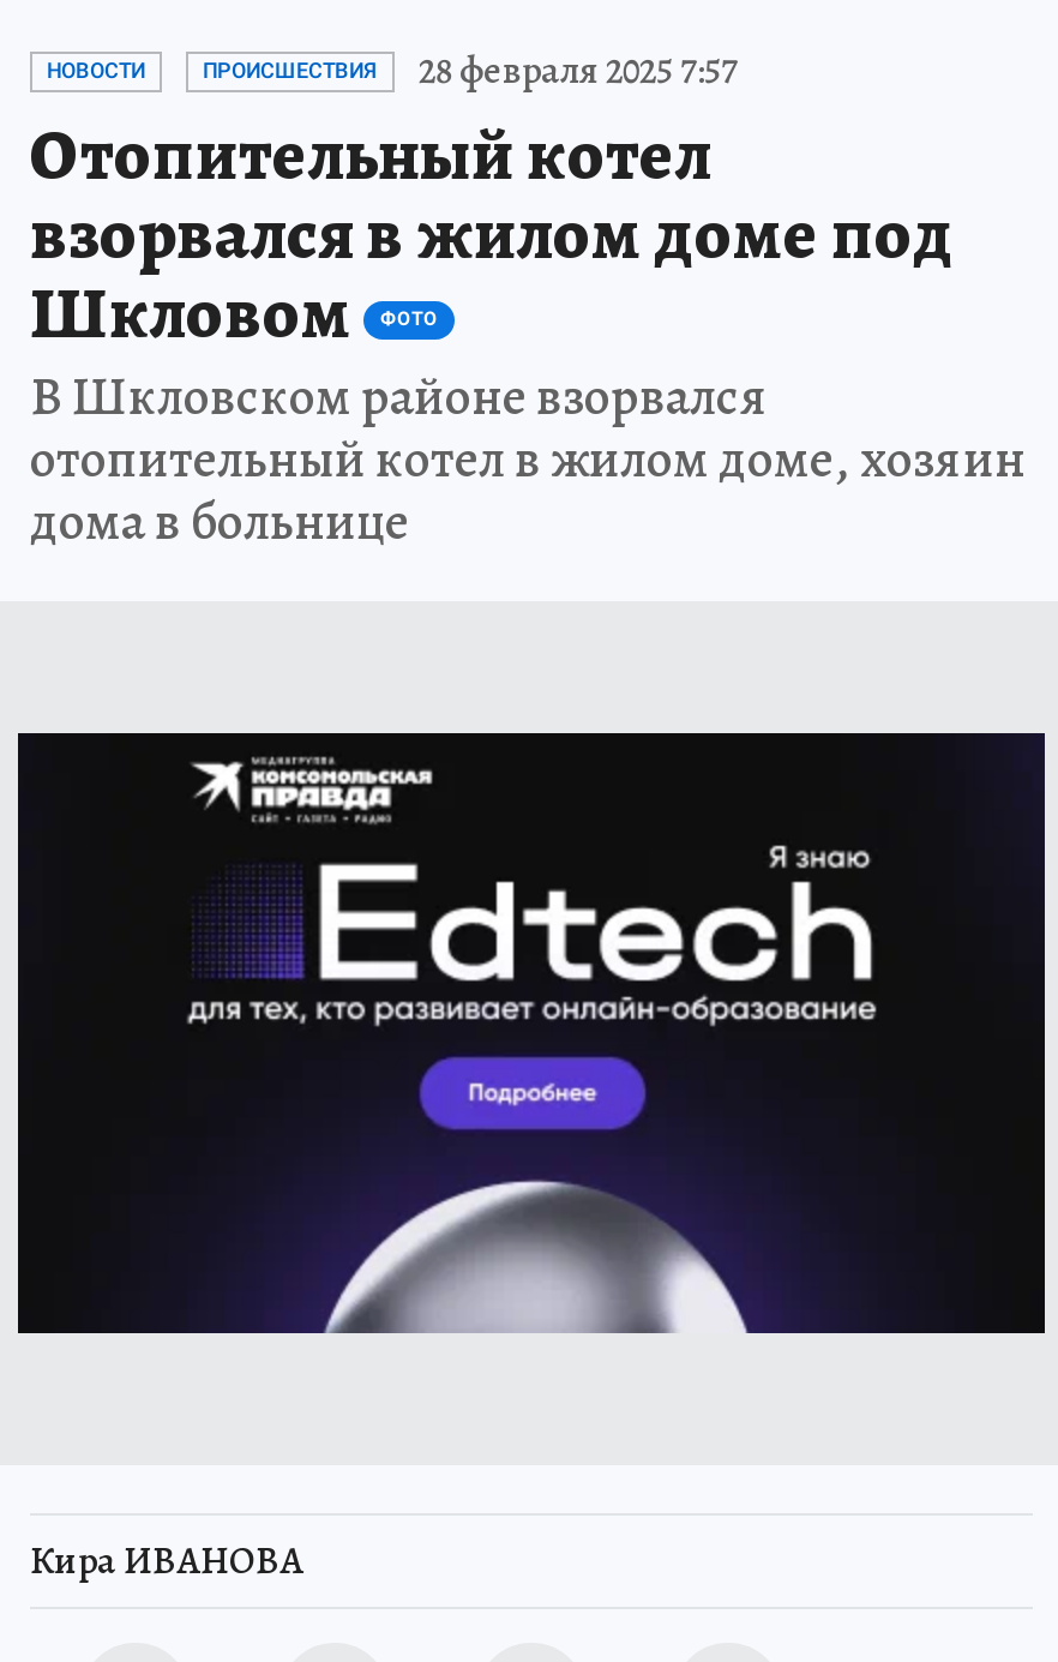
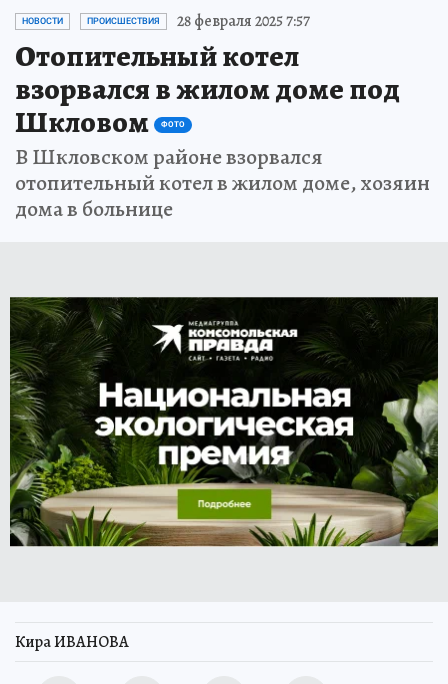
[16,731,1047,1336] [image] -> [9,297,439,547] [image]

